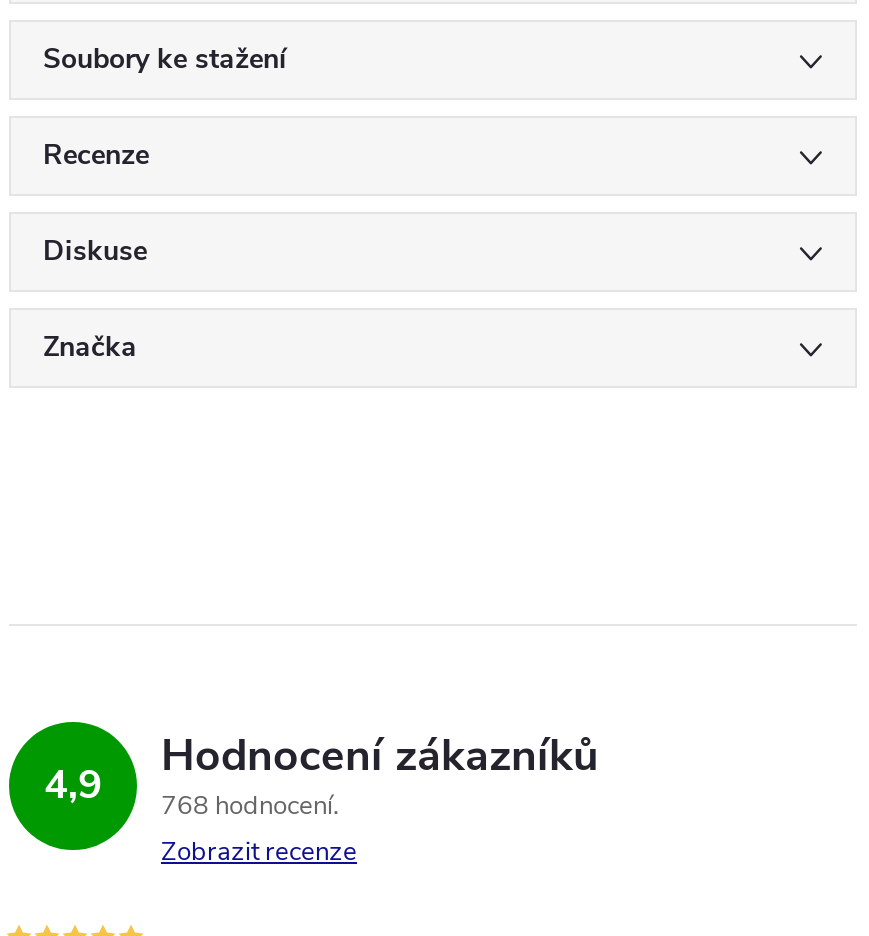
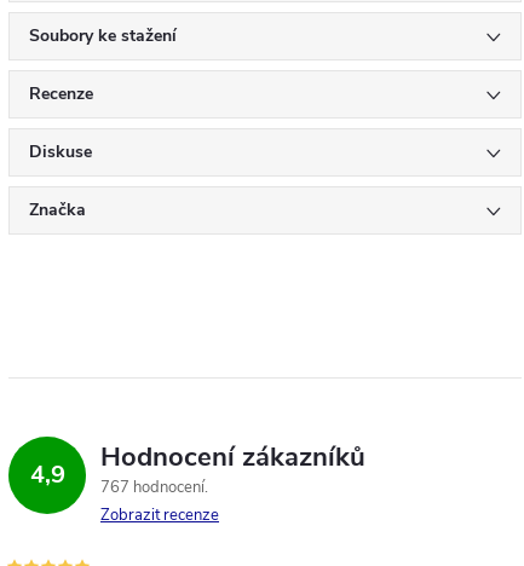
[44,726,599,824] 4,9 768 hodnocení Hodnocení zákazníků -> [30,439,365,498] 4,9 767 hodnocení Hodnocení zákazníků

